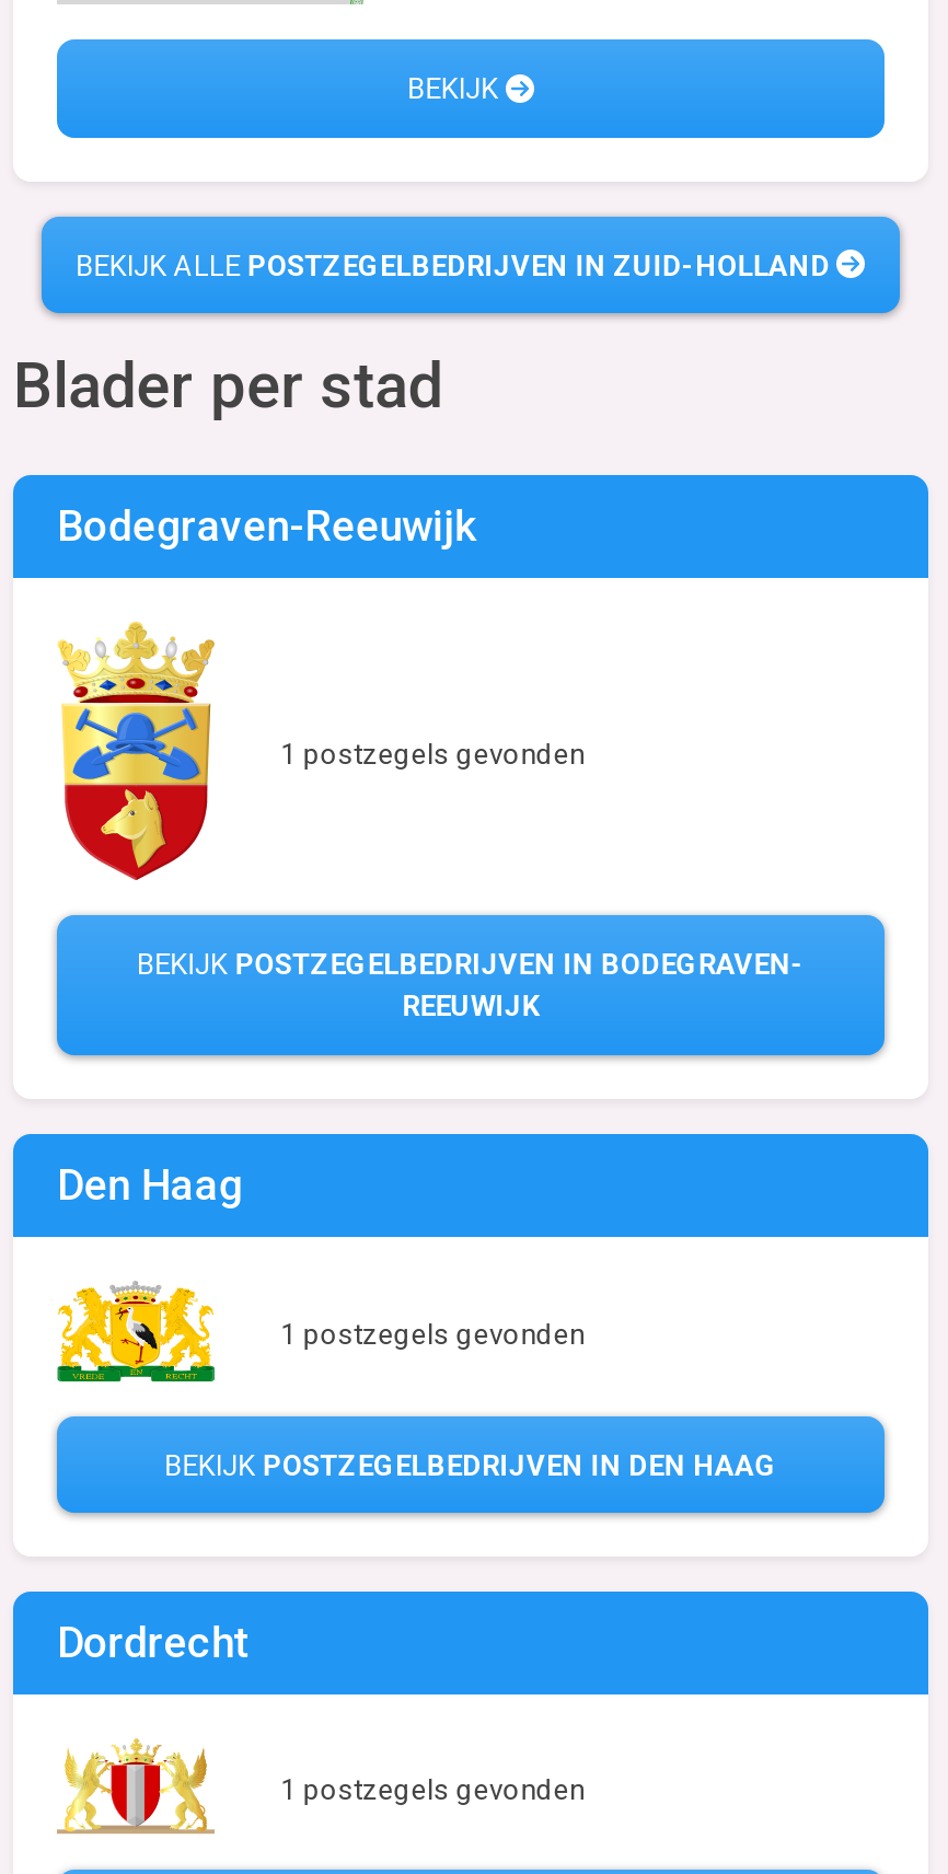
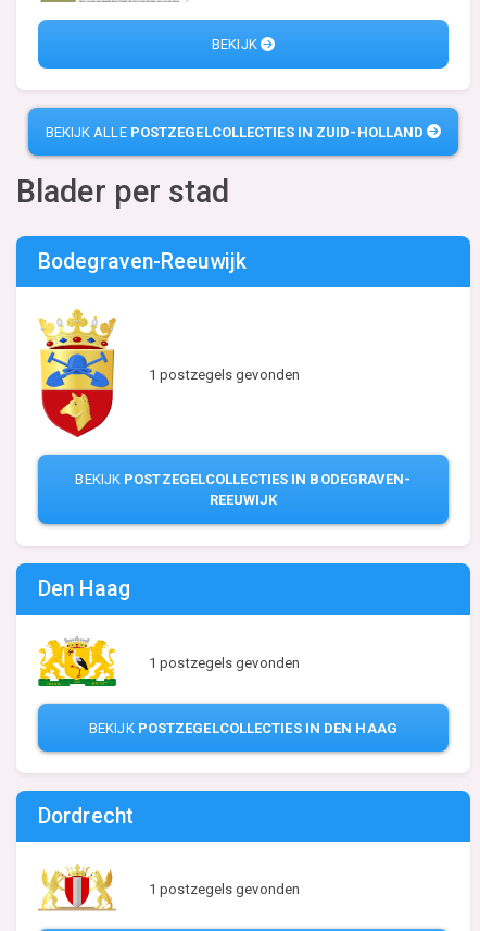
[76,249,830,282] BEKIJK ALLE POSTZEGELBEDRIJVEN IN ZUID-HOLLAND -> [45,124,424,140] BEKIJK ALLE POSTZEGELCOLLECTIES IN ZUID-HOLLAND
[137,948,805,981] BEKIJK POSTZEGELBEDRIJVEN IN BODEGRAVEN- -> [75,471,411,487] BEKIJK POSTZEGELCOLLECTIES IN BODEGRAVEN-
[164,1449,777,1481] BEKIJK POSTZEGELBEDRIJVEN IN DEN HAAG -> [89,720,397,736] BEKIJK POSTZEGELCOLLECTIES IN DEN HAAG

